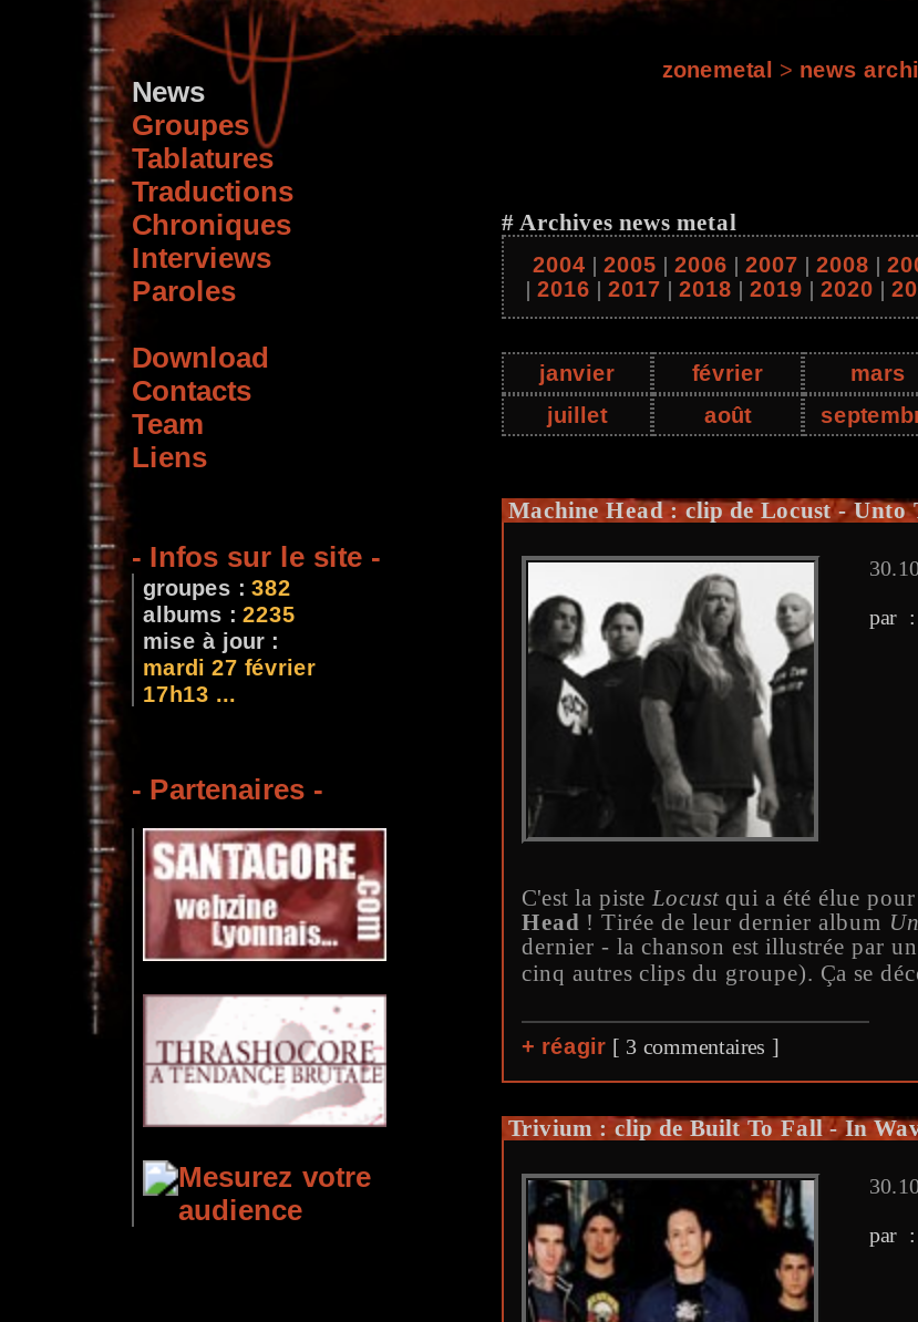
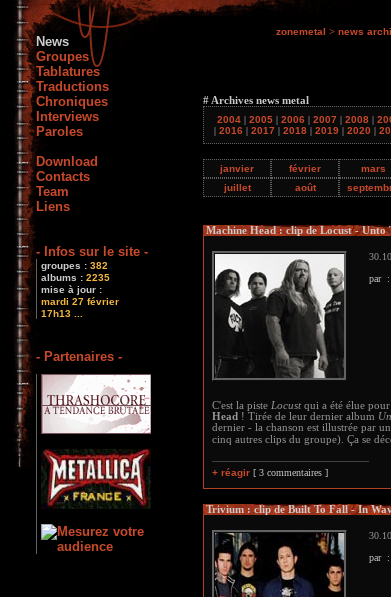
[141,826,386,959] [image] -> [41,374,151,433] [image]
[141,992,389,1129] [image] -> [41,449,151,509] [image]

